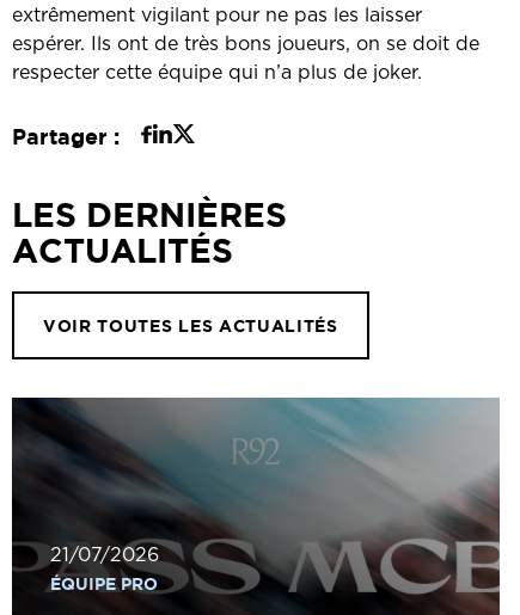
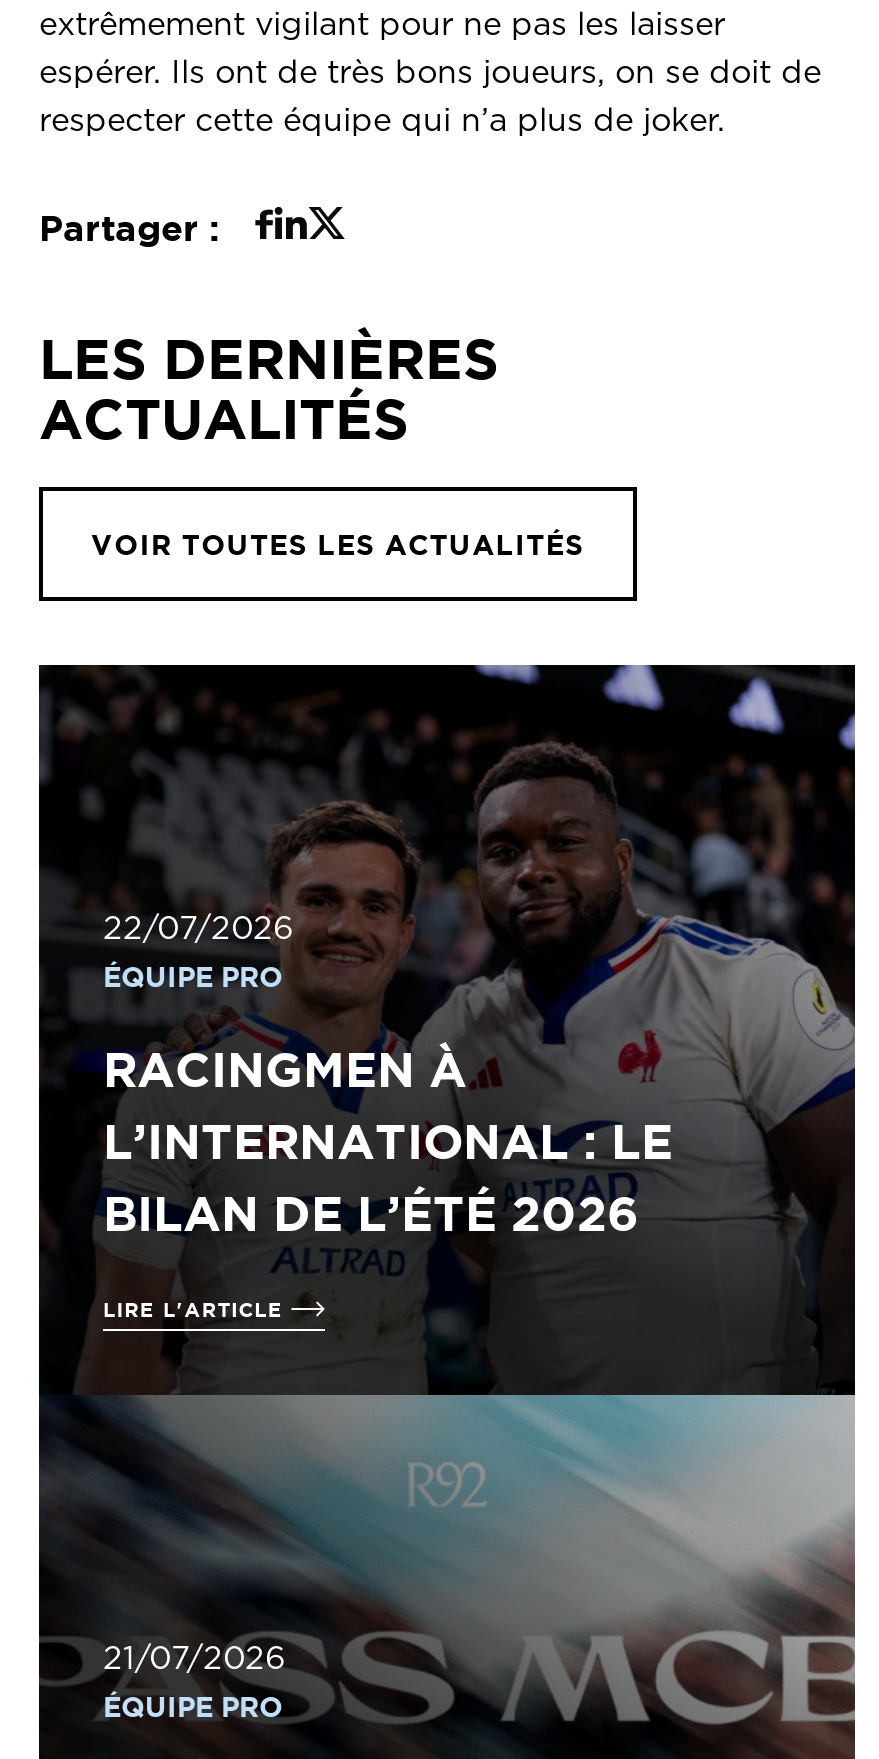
none -> [43,663,857,1397] [image] | 22/07/2026 | ÉQUIPE PRO | RACINGMEN À | L’INTERNATIONAL : LE | BILAN DE L’ÉTÉ 2026 | LIRE L'ARTICLE

